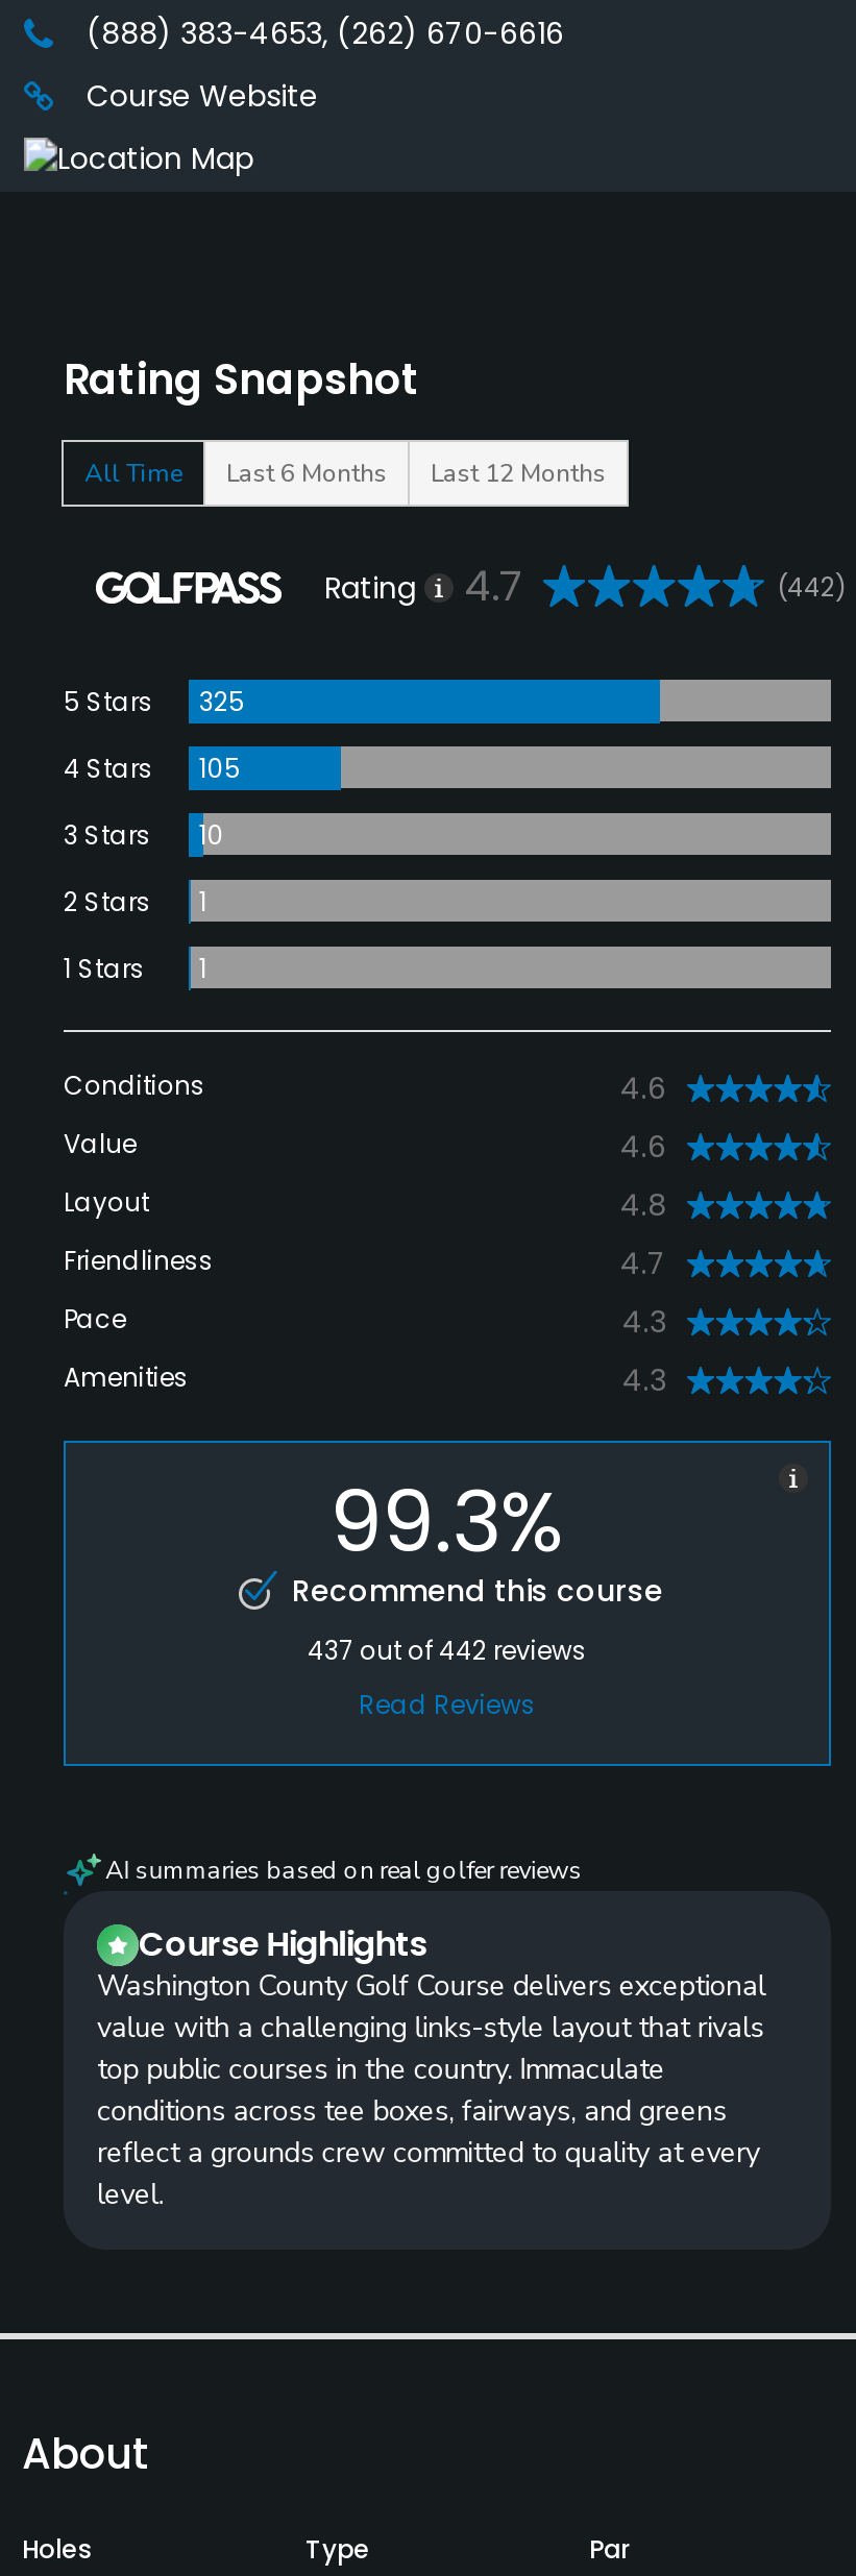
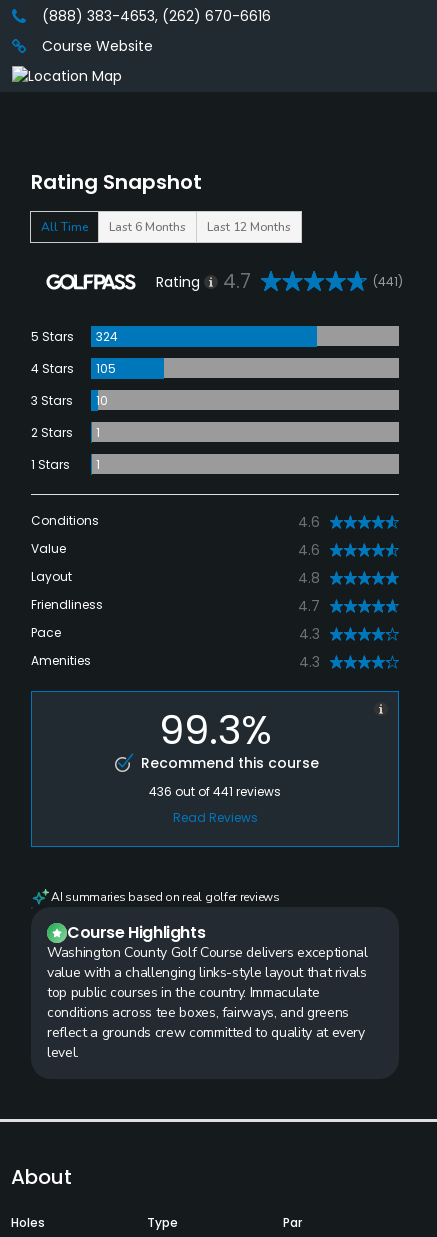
[777,569,846,604] (442) -> [373,273,403,290] (441)
[64,684,245,720] 5 Stars 325 -> [31,328,118,345] 5 Stars 324
[308,1633,587,1668] 437 out of 442 reviews -> [149,783,281,800] 436 out of 441 reviews

